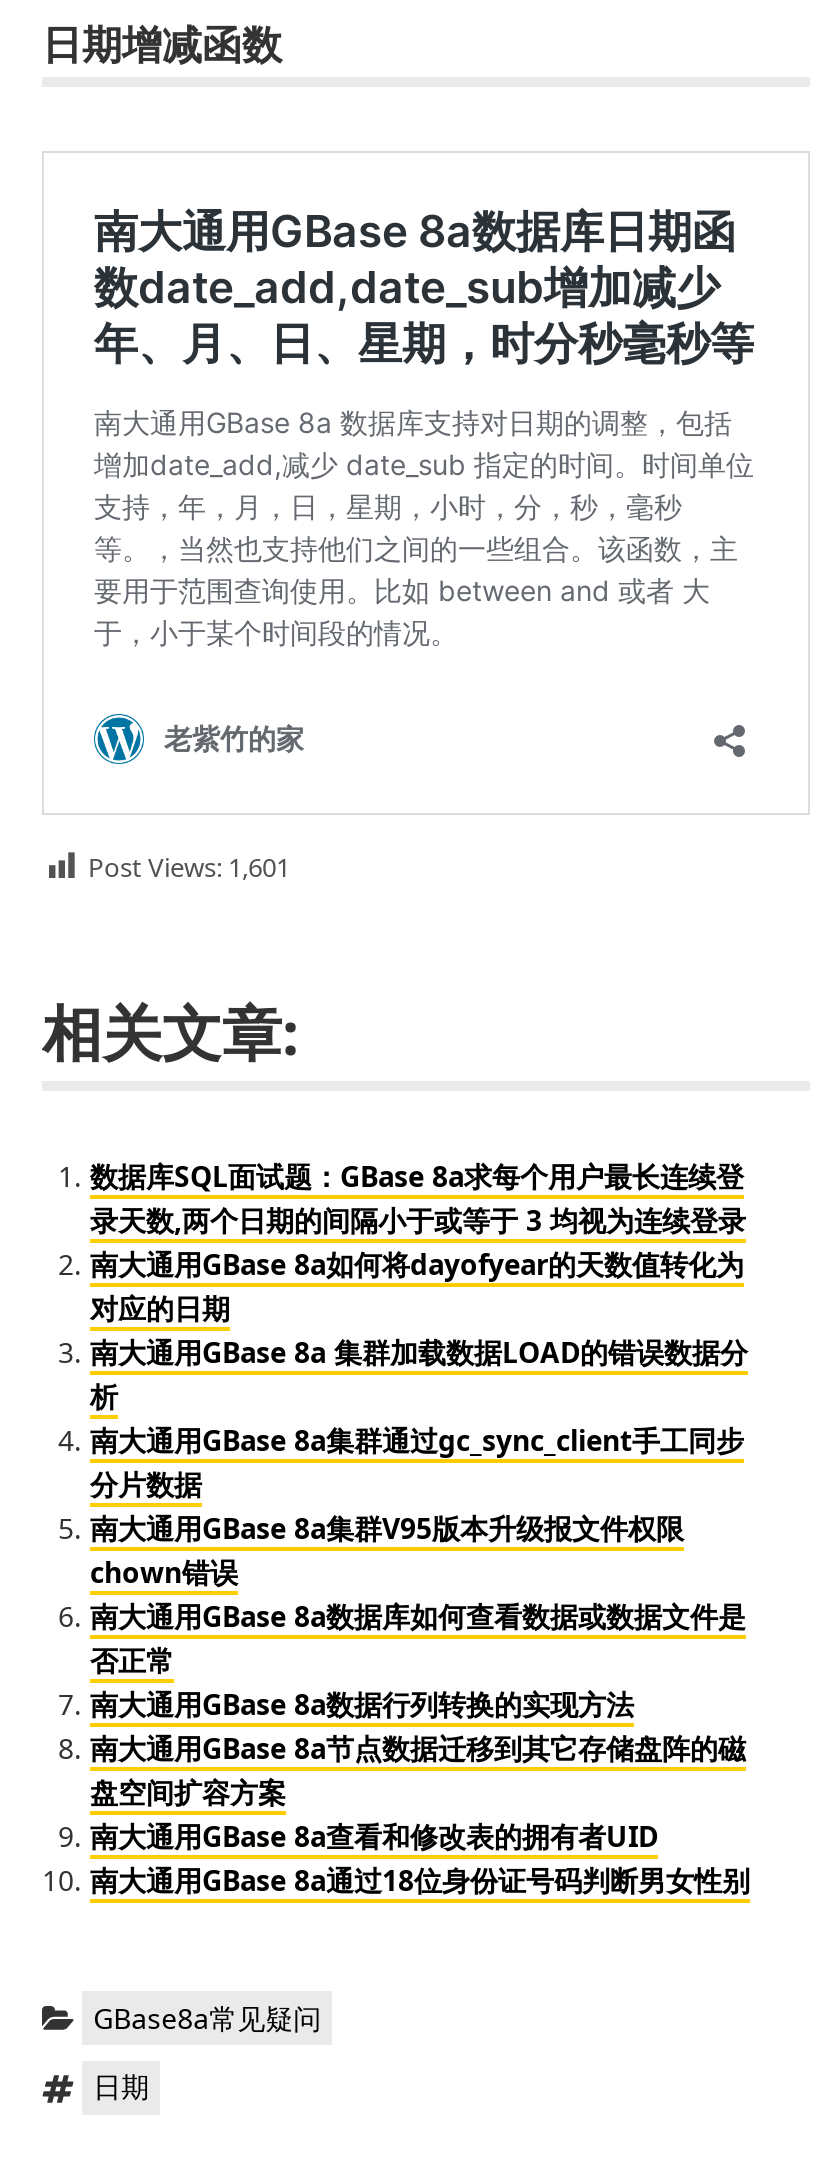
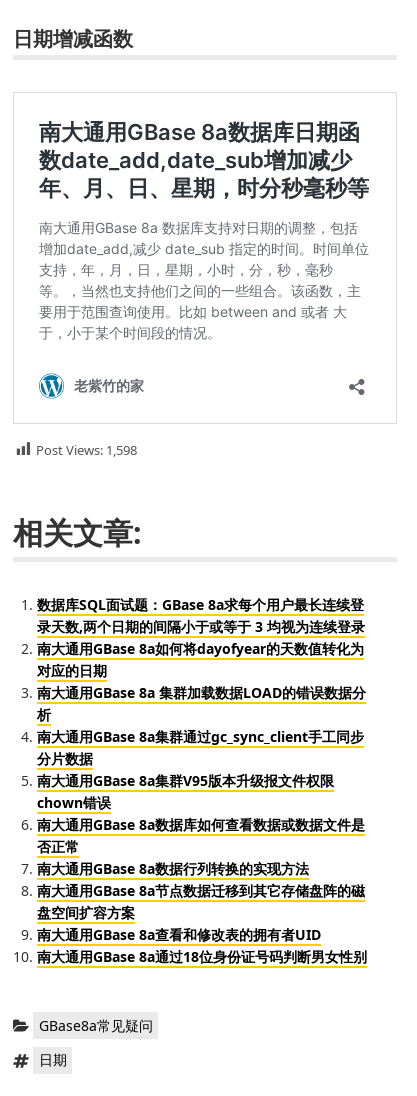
[88,848,290,884] Post Views: 1,601 -> [36,441,137,459] Post Views: 1,598

